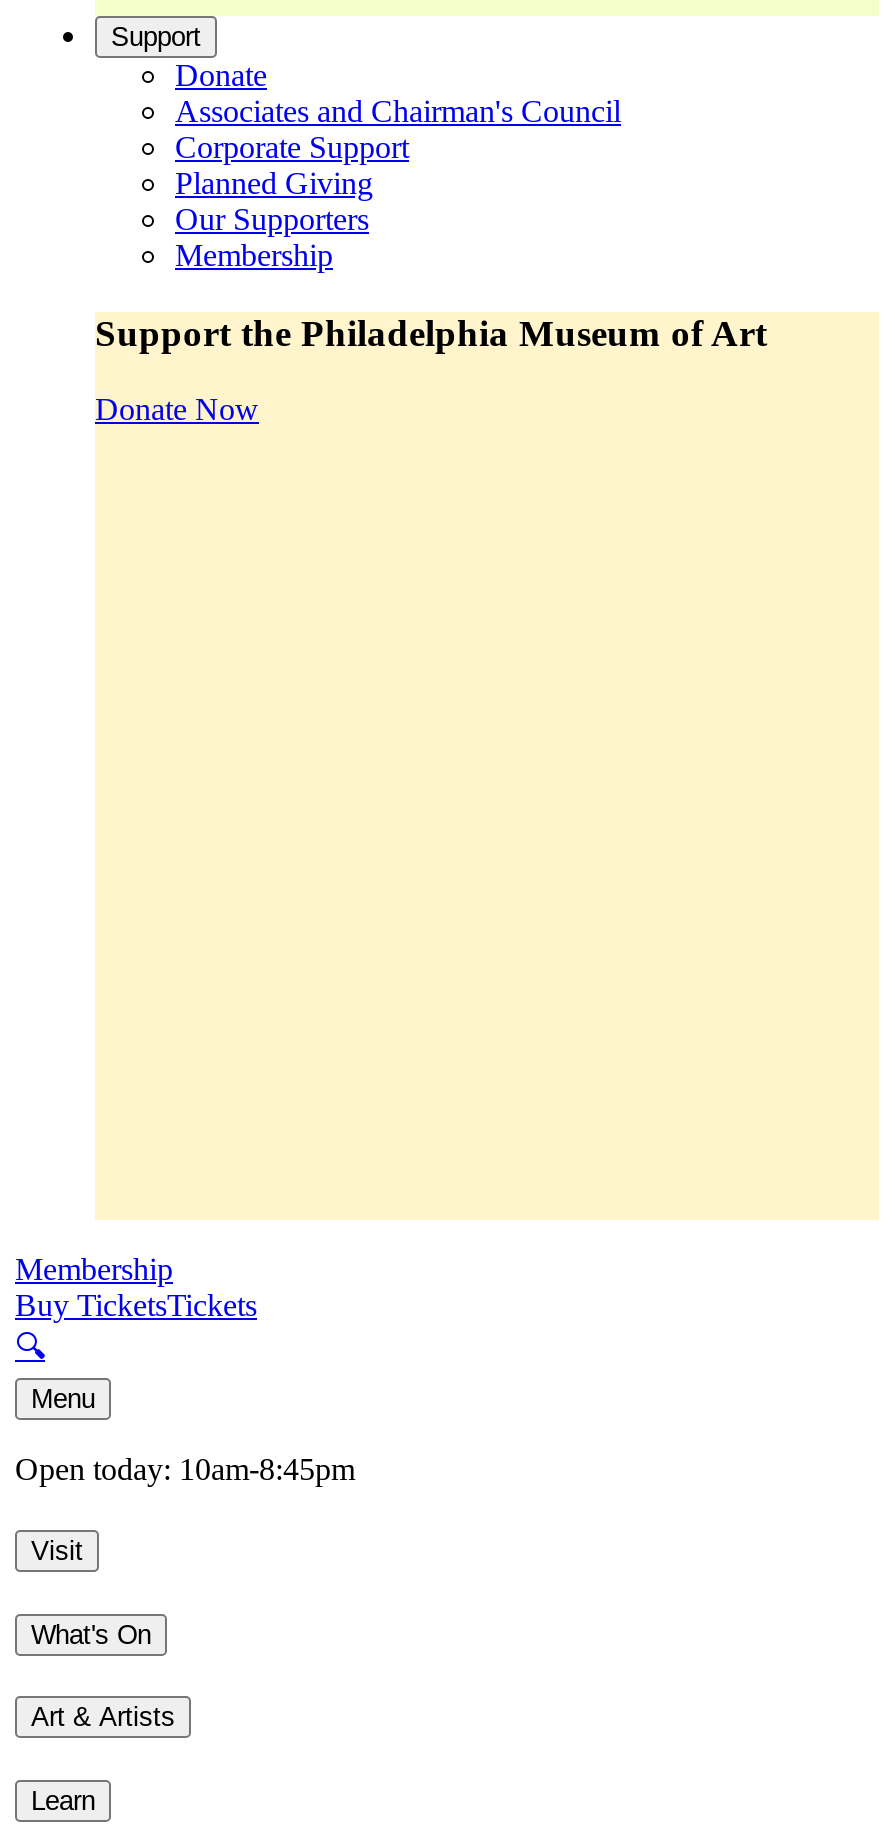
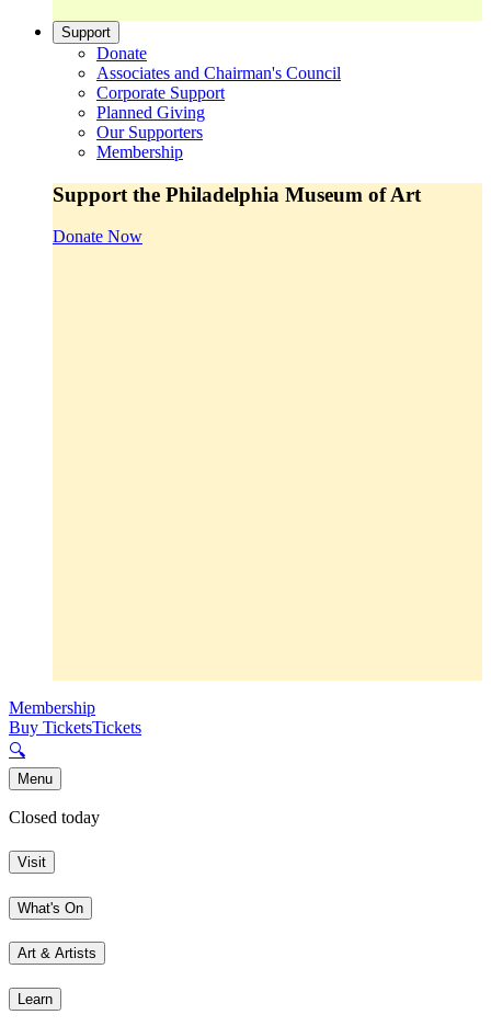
[15,1453,355,1487] Open today: 10am-8:45pm -> [9,808,100,827] Closed today

